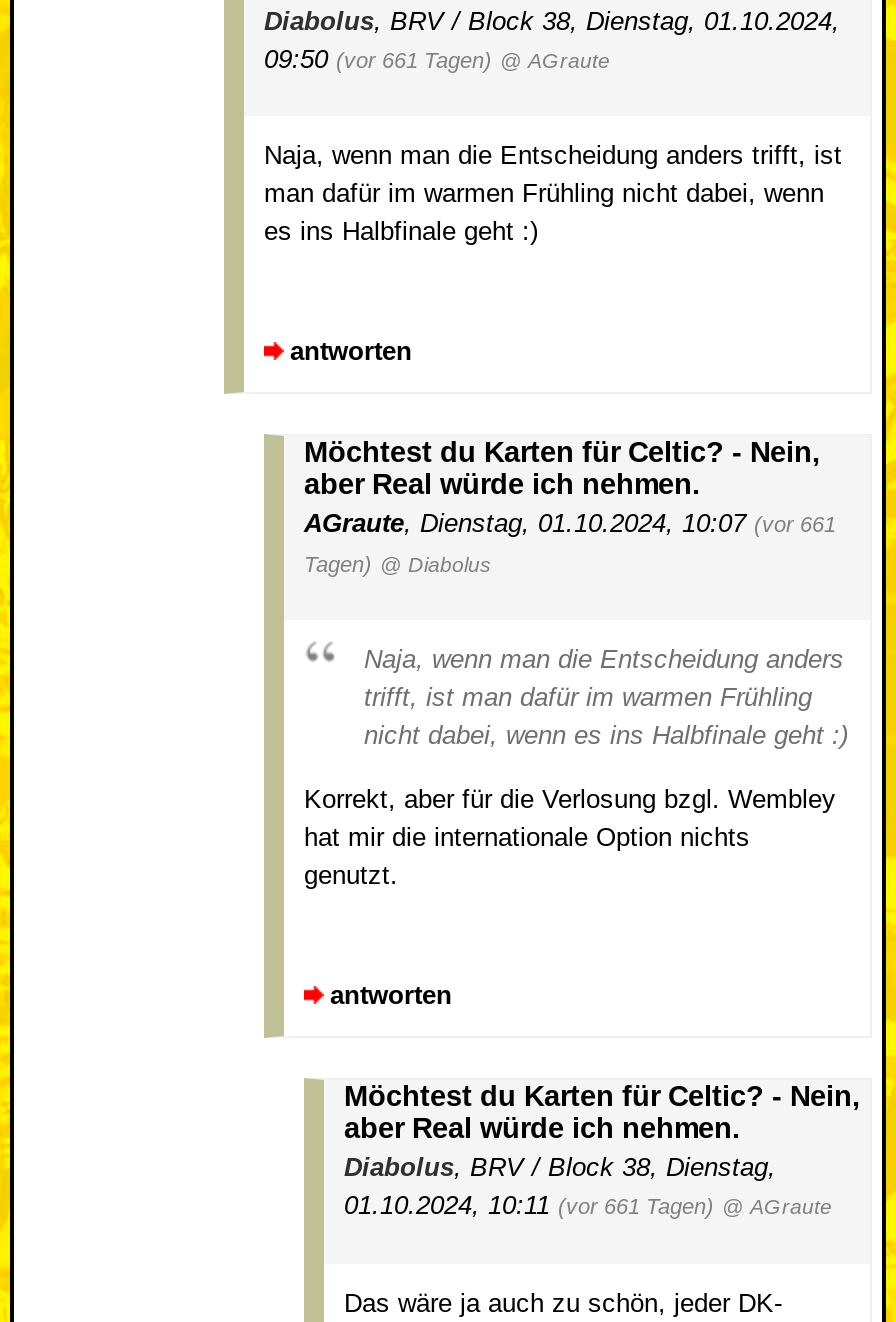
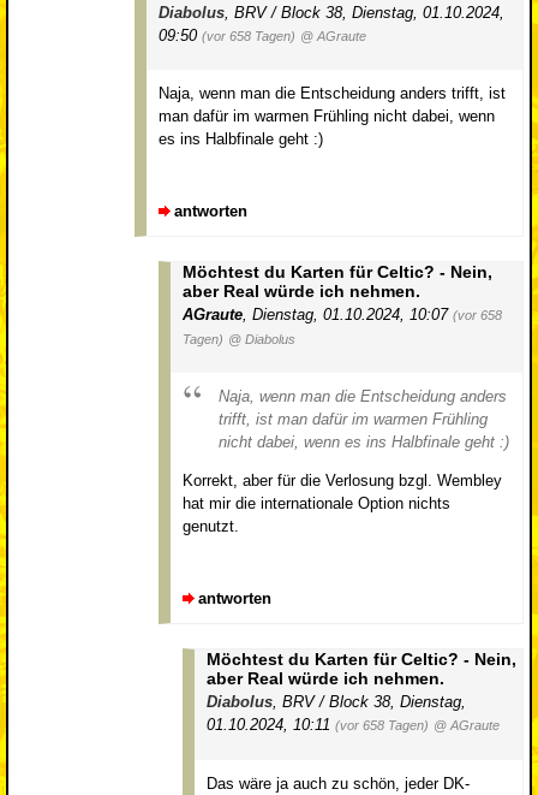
[264,44,610,74] 09:50 (vor 661 Tagen) @ AGraute -> [159,26,366,44] 09:50 (vor 658 Tagen) @ AGraute
[304,508,836,538] AGraute, Dienstag, 01.10.2024, 10:07 (vor 661 -> [183,305,502,324] AGraute, Dienstag, 01.10.2024, 10:07 (vor 658
[344,1191,832,1221] 01.10.2024, 10:11 (vor 661 Tagen) @ AGraute -> [207,716,500,734] 01.10.2024, 10:11 (vor 658 Tagen) @ AGraute

